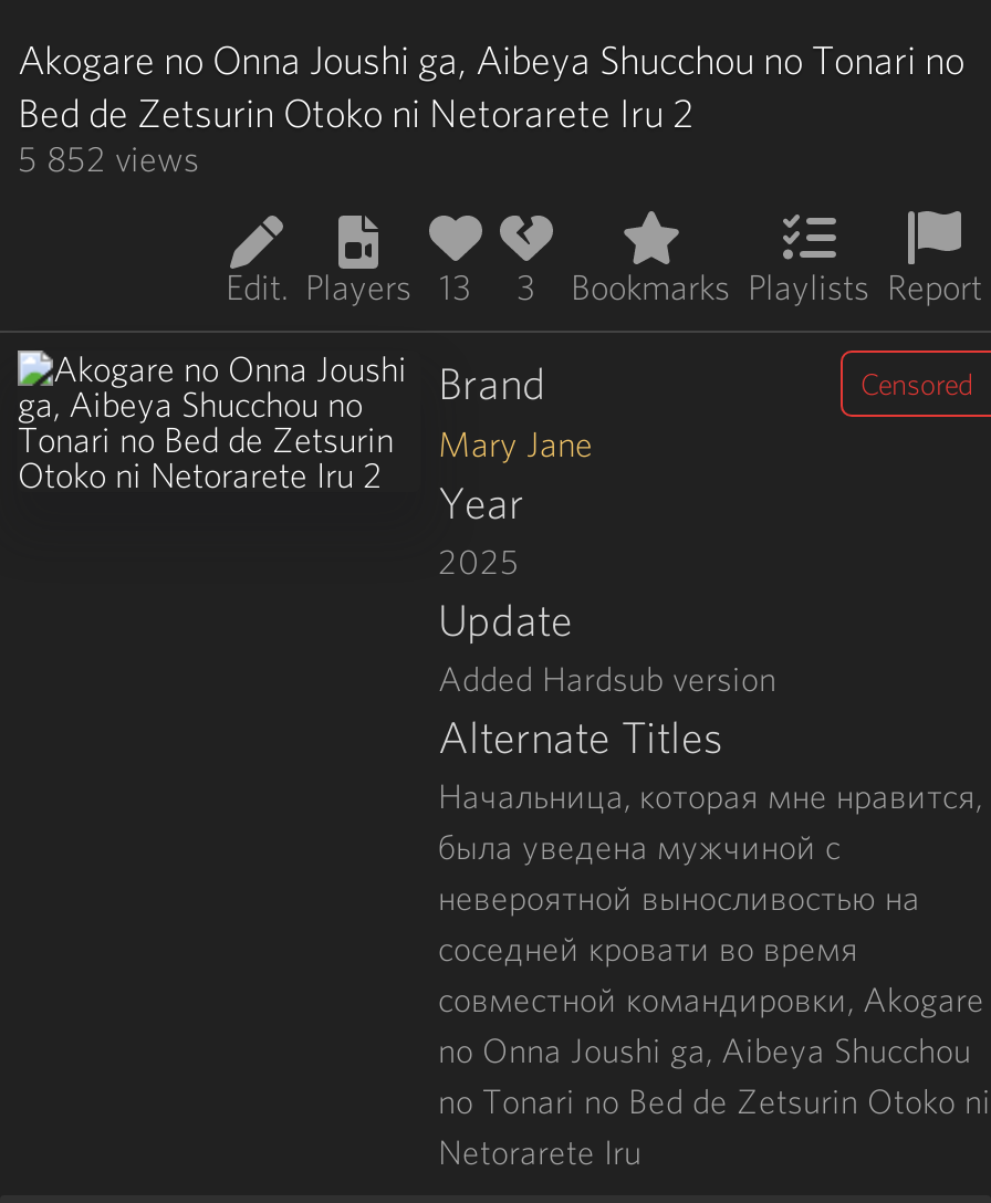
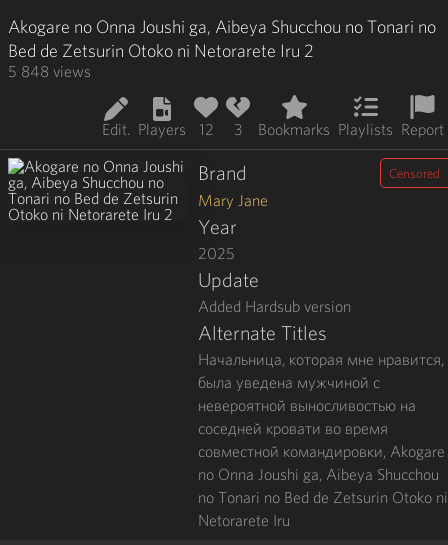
[18,136,199,180] 5 852 views -> [8,61,91,81] 5 848 views
[226,264,982,308] Edit. Players 13 3 Bookmarks Playlists Report -> [102,119,444,139] Edit. Players 12 3 Bookmarks Playlists Report

